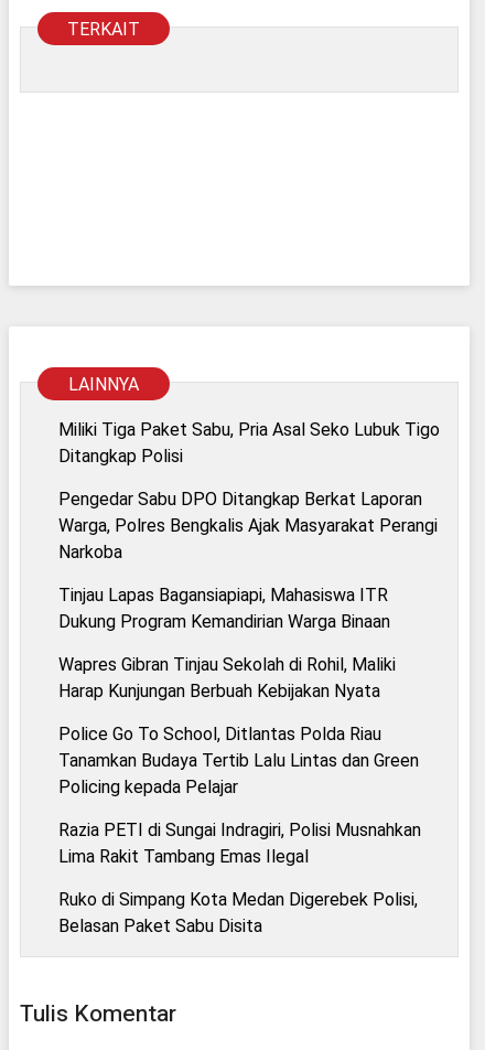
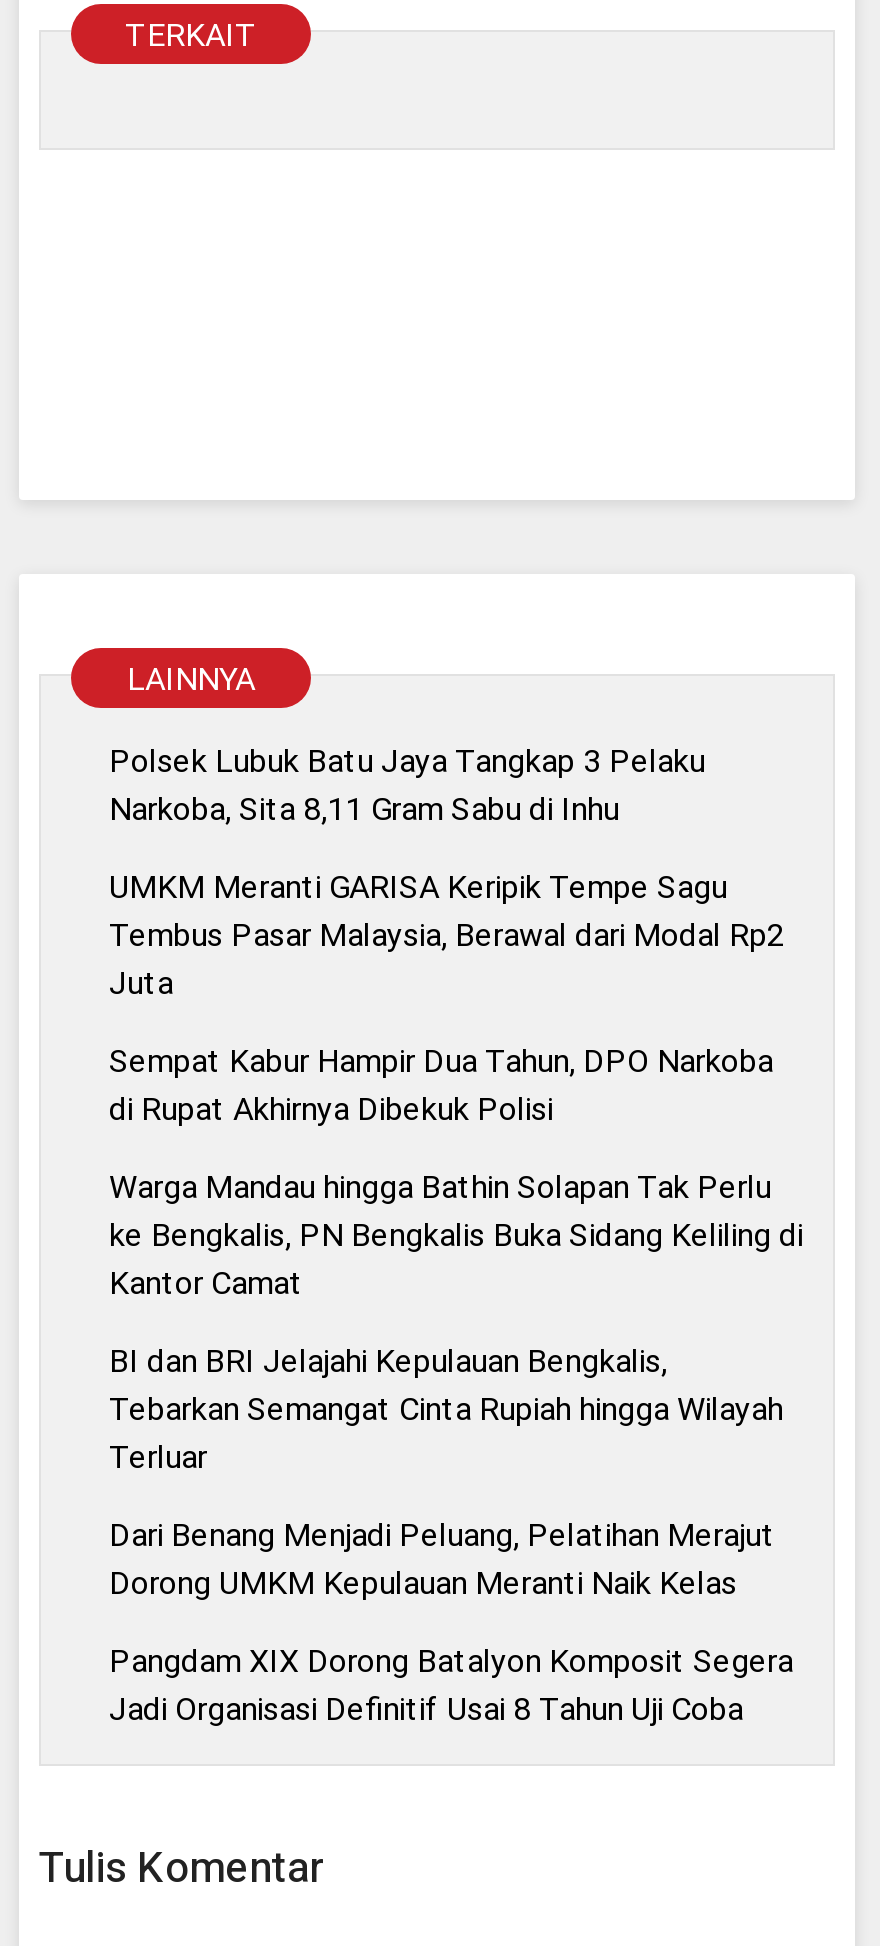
[58,419,440,466] Miliki Tiga Paket Sabu, Pria Asal Seko Lubuk Tigo | Ditangkap Polisi -> [109,742,705,828] Polsek Lubuk Batu Jaya Tangkap 3 Pelaku | Narkoba, Sita 8,11 Gram Sabu di Inhu
[58,488,438,562] Pengedar Sabu DPO Ditangkap Berkat Laporan | Warga, Polres Bengkalis Ajak Masyarakat Perangi | Narkoba -> [109,868,785,1002] UMKM Meranti GARISA Keripik Tempe Sagu | Tembus Pasar Malaysia, Berawal dari Modal Rp2 | Juta
[58,584,390,632] Tinjau Lapas Bagansiapiapi, Mahasiswa ITR | Dukung Program Kemandirian Warga Binaan -> [109,1042,773,1128] Sempat Kabur Hampir Dua Tahun, DPO Narkoba | di Rupat Akhirnya Dibekuk Polisi
[58,654,396,701] Wapres Gibran Tinjau Sekolah di Rohil, Maliki | Harap Kunjungan Berbuah Kebijakan Nyata -> [109,1168,803,1302] Warga Mandau hingga Bathin Solapan Tak Perlu | ke Bengkalis, PN Bengkalis Buka Sidang Keliling di | Kantor Camat
[58,723,419,797] Police Go To School, Ditlantas Polda Riau | Tanamkan Budaya Tertib Lalu Lintas dan Green | Policing kepada Pelajar -> [109,1342,783,1476] BI dan BRI Jelajahi Kepulauan Bengkalis, | Tebarkan Semangat Cinta Rupiah hingga Wilayah | Terluar
[58,819,421,867] Razia PETI di Sungai Indragiri, Polisi Musnahkan | Lima Rakit Tambang Emas Ilegal -> [109,1516,775,1602] Dari Benang Menjadi Peluang, Pelatihan Merajut | Dorong UMKM Kepulauan Meranti Naik Kelas
[58,889,418,936] Ruko di Simpang Kota Medan Digerebek Polisi, | Belasan Paket Sabu Disita -> [109,1642,793,1728] Pangdam XIX Dorong Batalyon Komposit Segera | Jadi Organisasi Definitif Usai 8 Tahun Uji Coba

